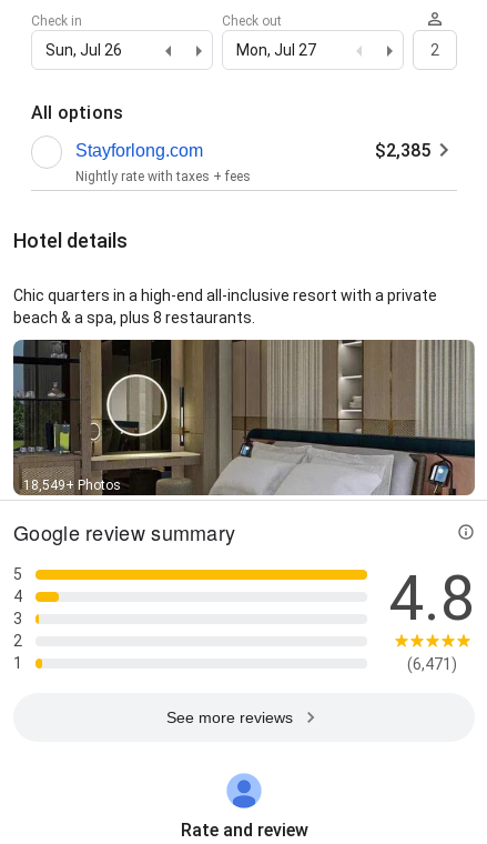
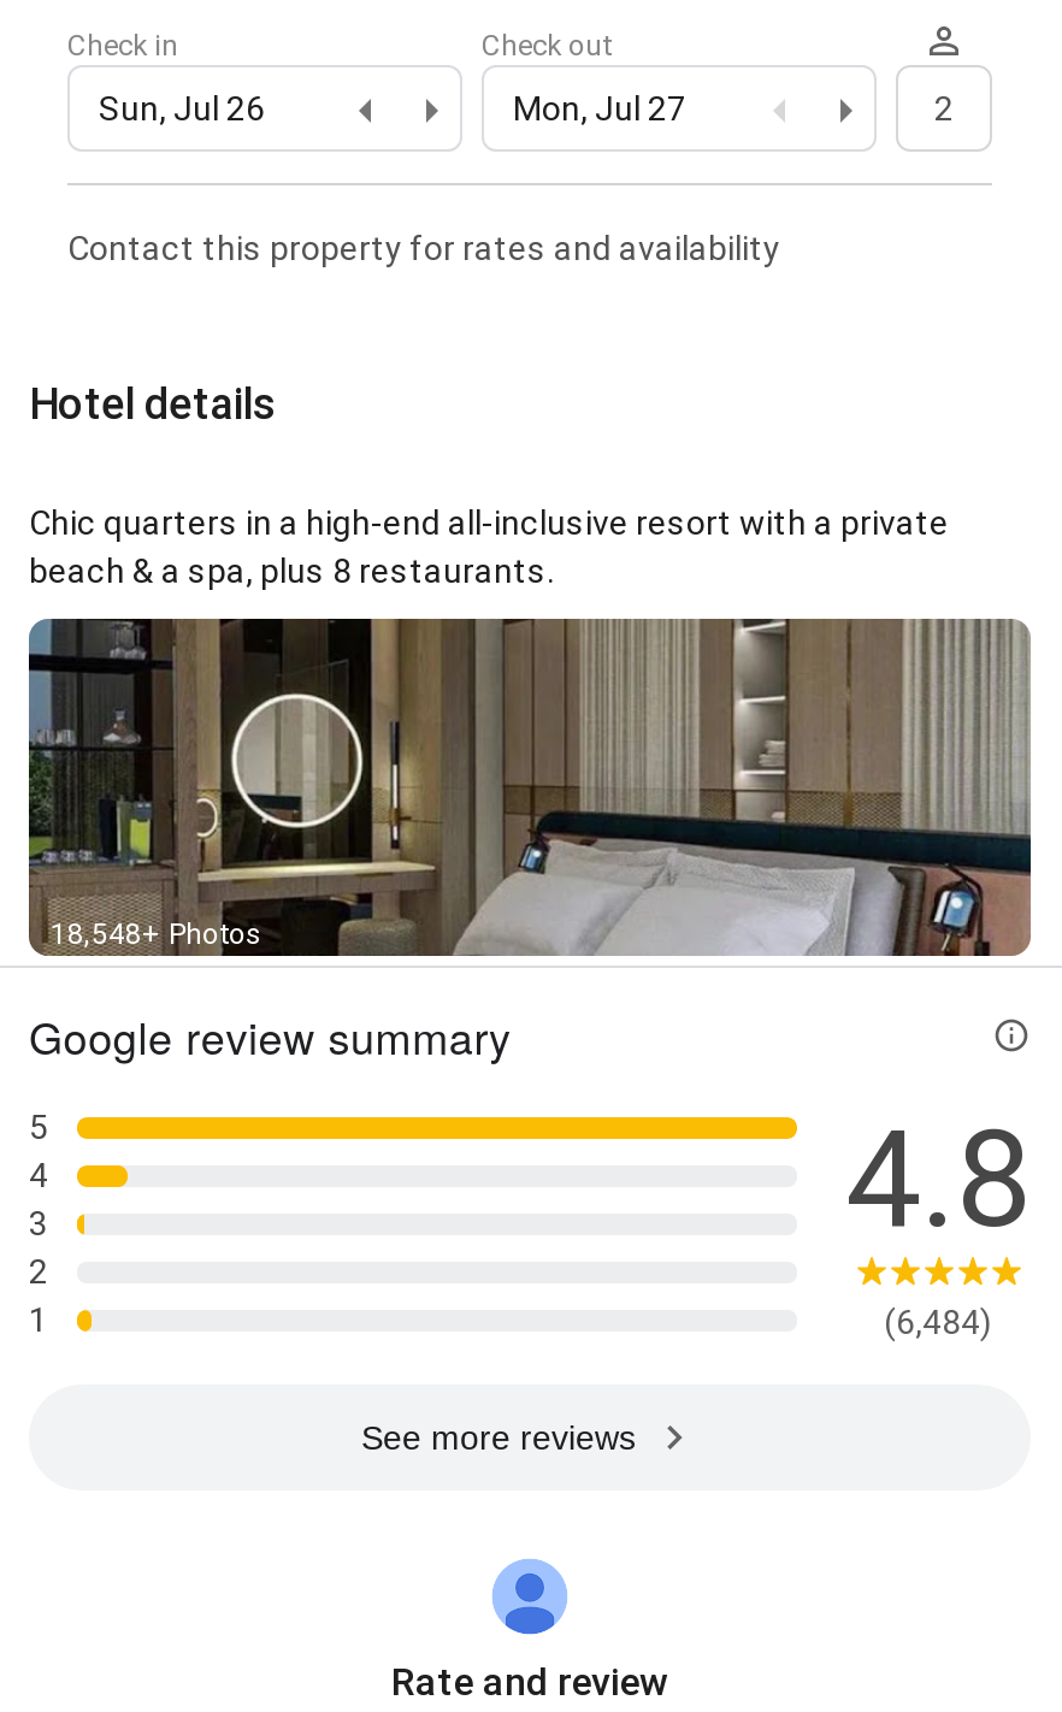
[31,102,430,185] All options | Stayforlong.com | $2,385 | Nightly rate with taxes + fees -> [67,229,780,268] Contact this property for rates and availability
[23,478,121,493] 18,549+ Photos -> [51,918,262,952] 18,548+ Photos
[407,655,457,673] (6,471) -> [884,1302,992,1340] (6,484)

